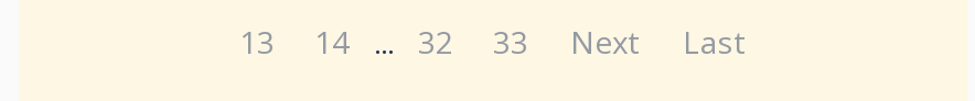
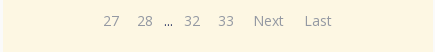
[239,21,275,63] 13 -> [103,11,119,30] 27
[314,21,453,63] 14 ... 32 -> [137,11,200,30] 28 ... 32

